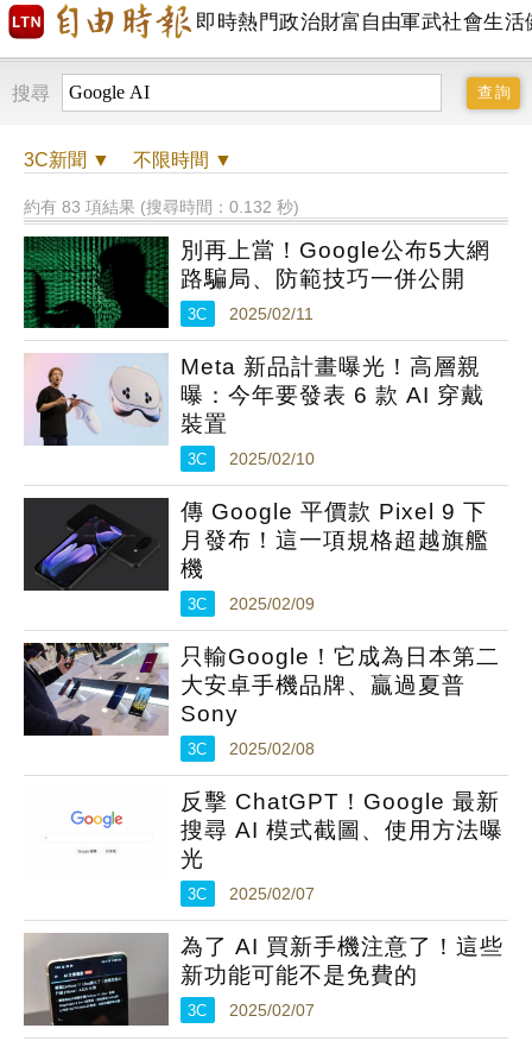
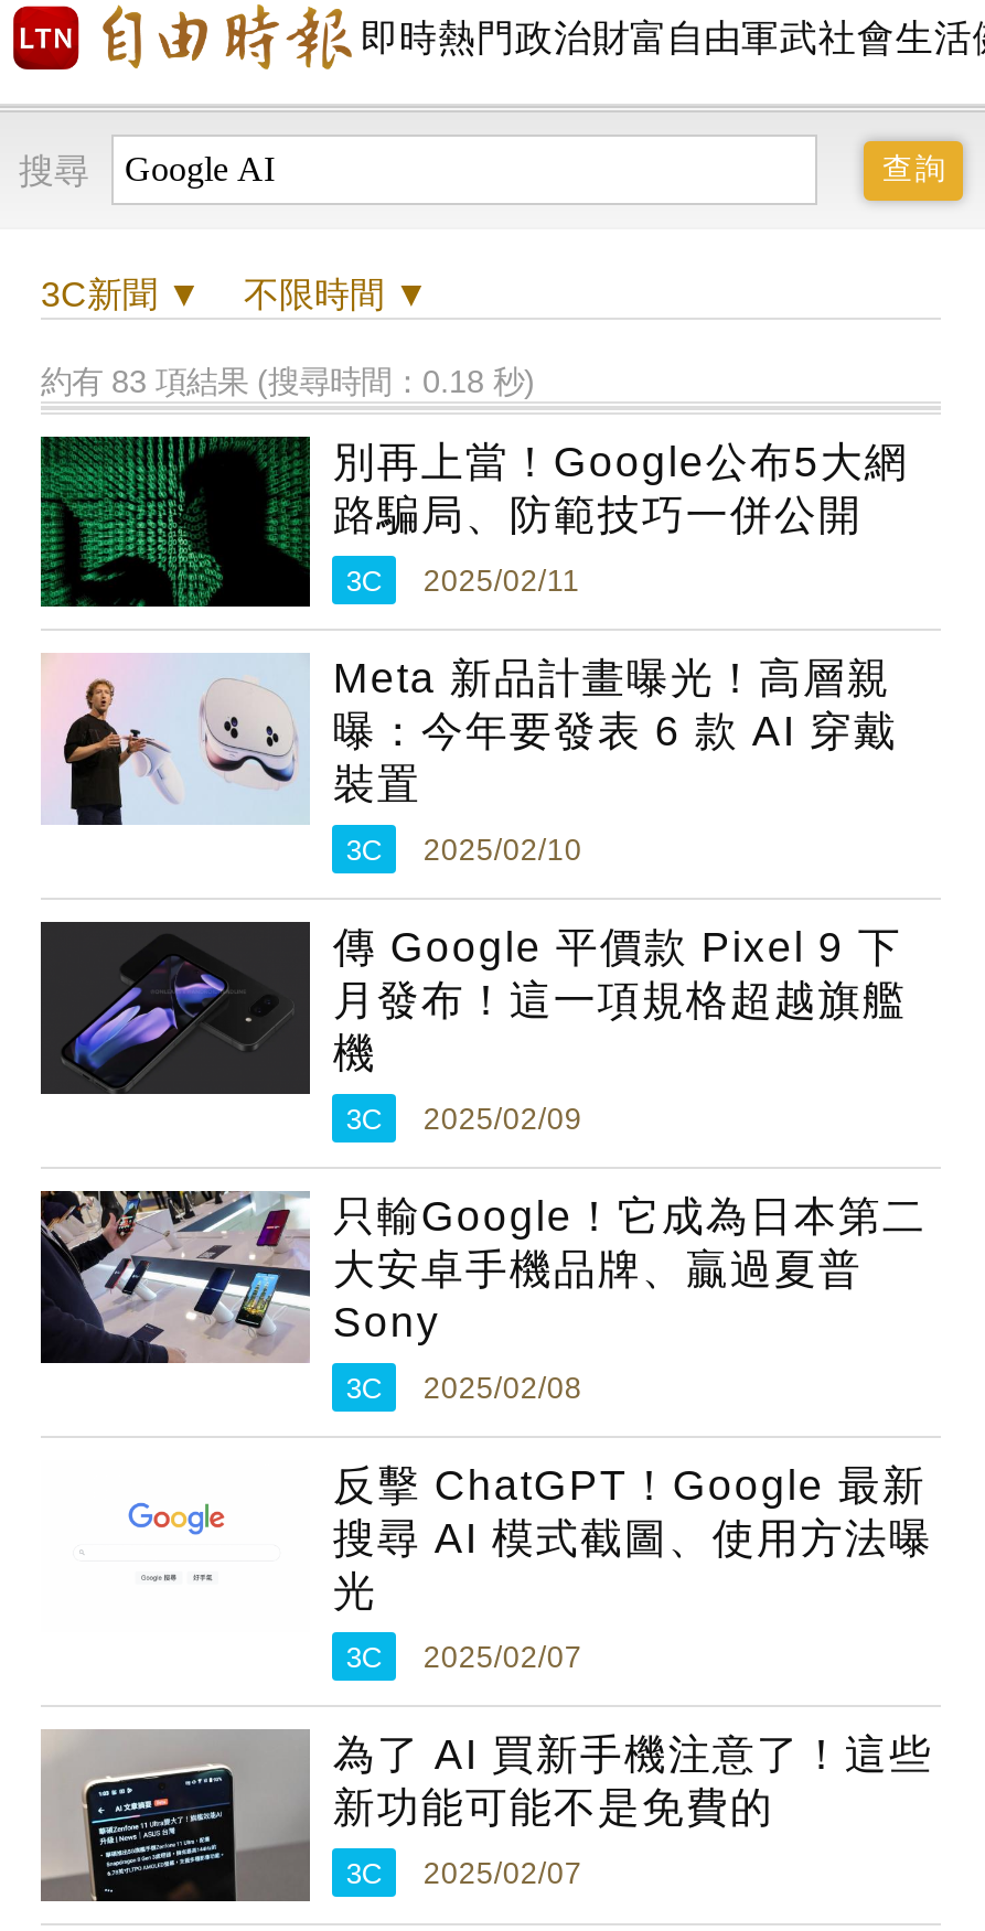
[24,197,299,216] 約有 83 項結果 (搜尋時間：0.132 秒) -> [41,363,535,399] 約有 83 項結果 (搜尋時間：0.18 秒)

